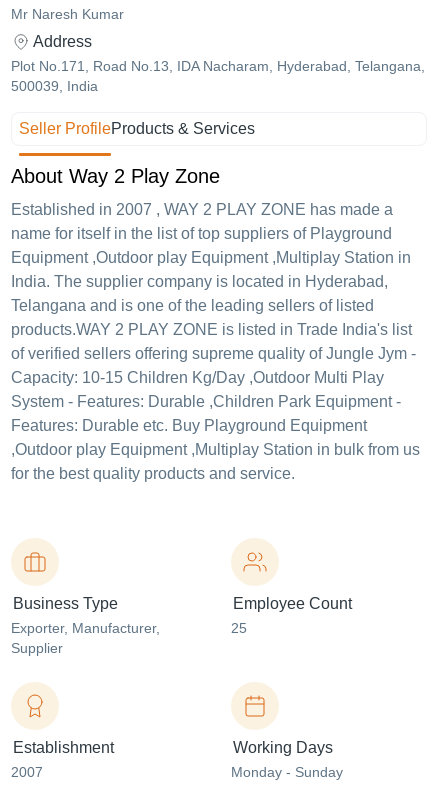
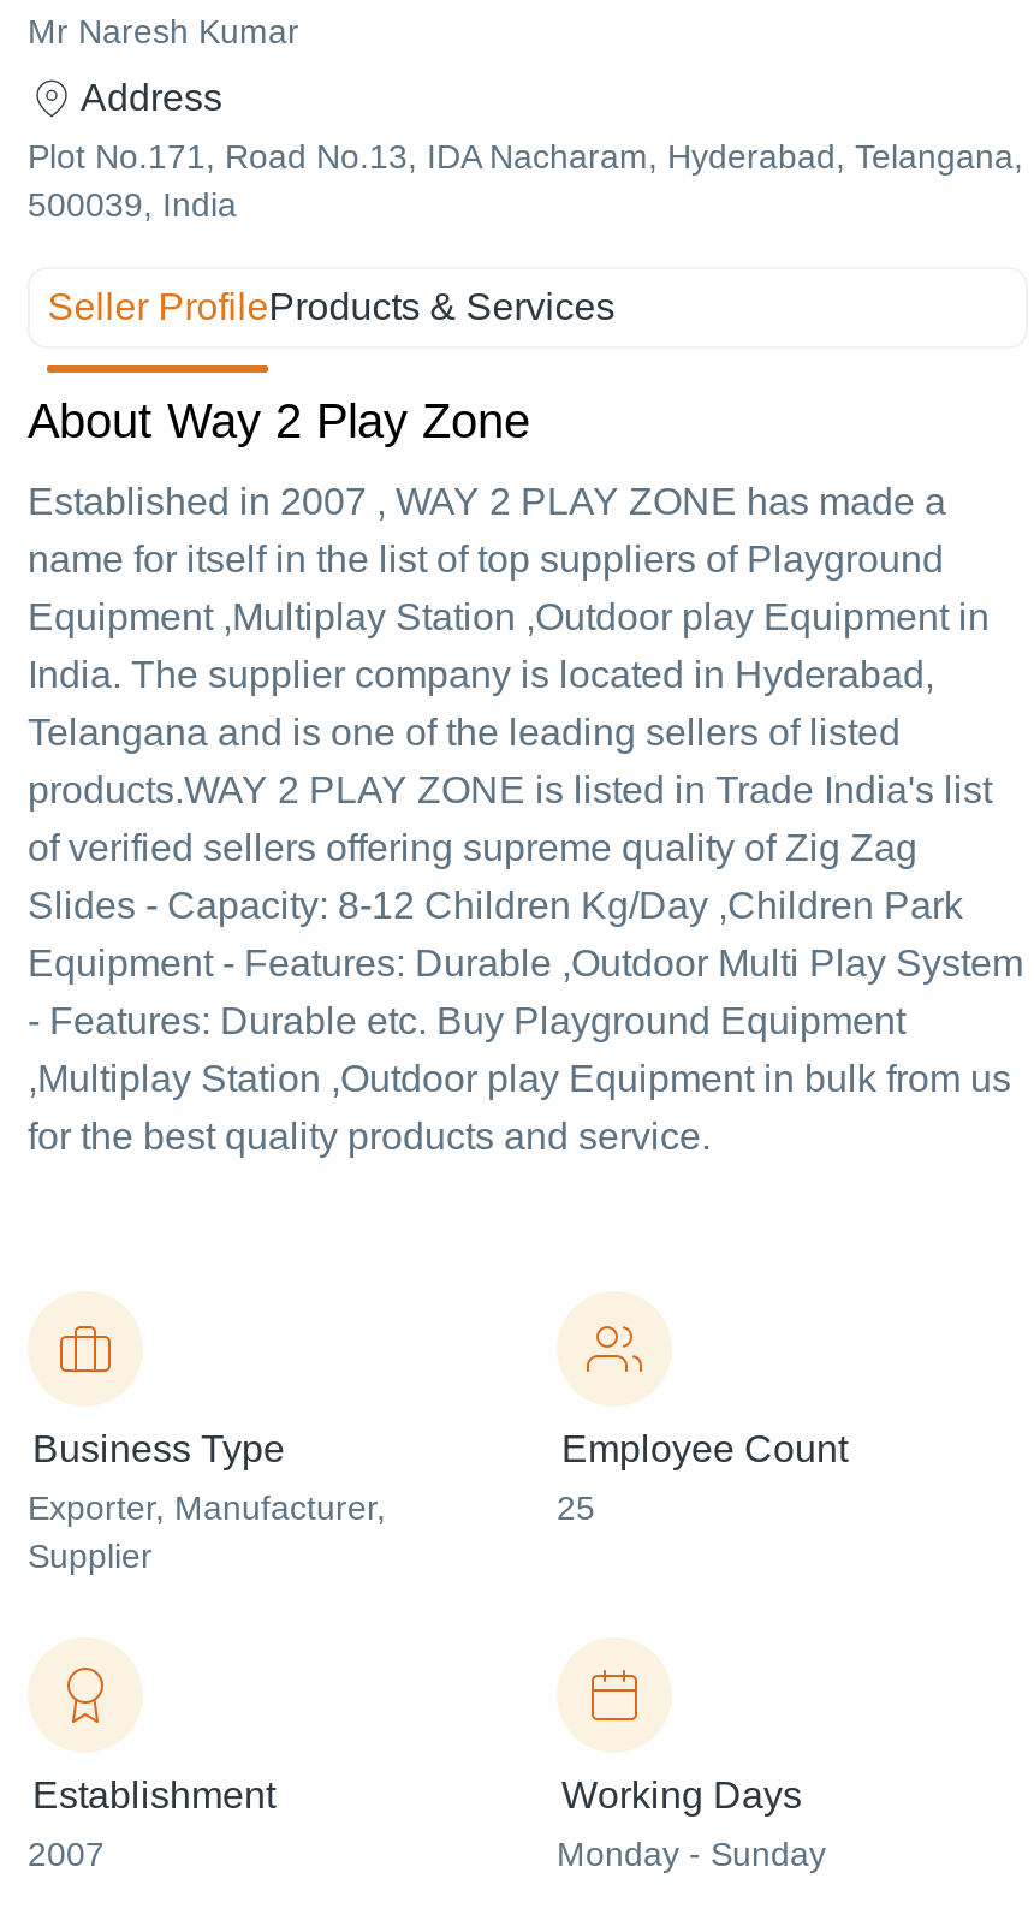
[11,249,411,266] Equipment ,Outdoor play Equipment ,Multiplay Station in -> [28,596,990,637] Equipment ,Multiplay Station ,Outdoor play Equipment in
[11,345,420,458] of verified sellers offering supreme quality of Jungle Jym - | Capacity: 10-15 Children Kg/Day ,Outdoor Multi Play | System - Features: Durable ,Children Park Equipment - | Features: Durable etc. Buy Playground Equipment | ,Outdoor play Equipment ,Multiplay Station in bulk from us -> [28,827,1023,1099] of verified sellers offering supreme quality of Zig Zag | Slides - Capacity: 8-12 Children Kg/Day ,Children Park | Equipment - Features: Durable ,Outdoor Multi Play System | - Features: Durable etc. Buy Playground Equipment | ,Multiplay Station ,Outdoor play Equipment in bulk from us

